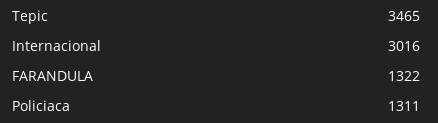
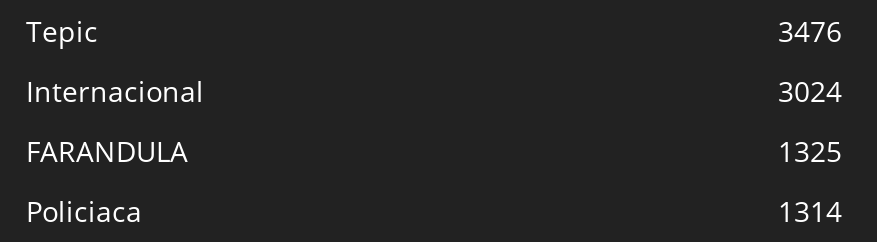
[388,6,420,25] 3465 -> [778,12,842,50] 3476
[388,36,420,55] 3016 -> [778,72,842,110] 3024
[388,66,420,85] 1322 -> [778,132,842,170] 1325
[388,96,420,115] 1311 -> [778,192,842,230] 1314

